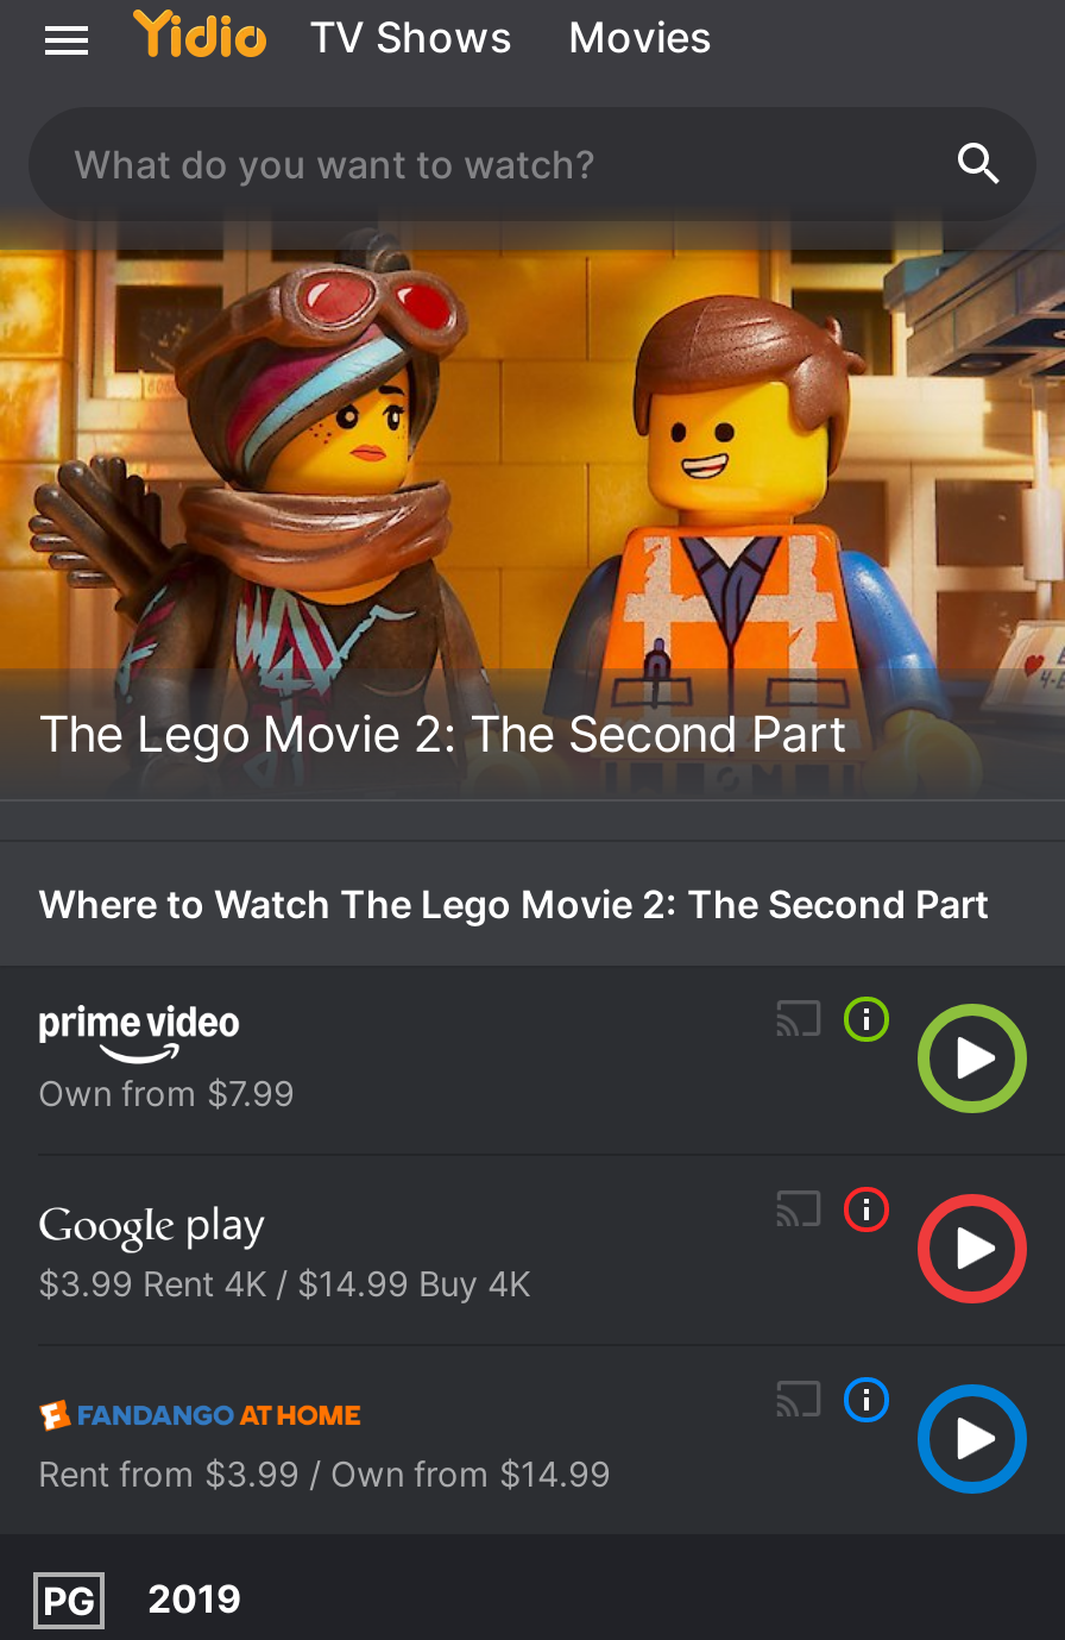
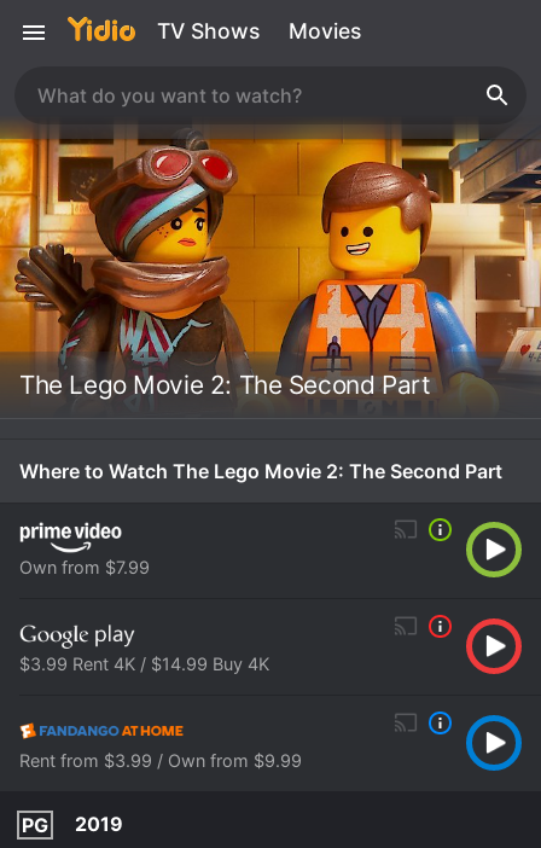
[38,1453,611,1494] Rent from $3.99 / Own from $14.99 -> [19,750,302,771] Rent from $3.99 / Own from $9.99

